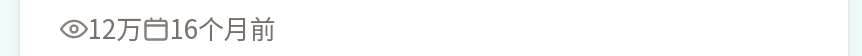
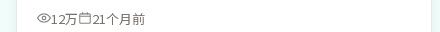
[88,9,276,47] 12万 16个月前 -> [51,8,145,27] 12万 21个月前

